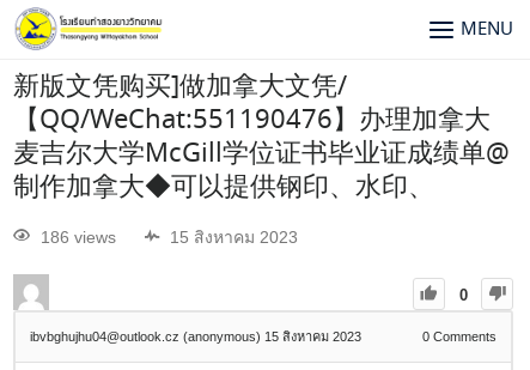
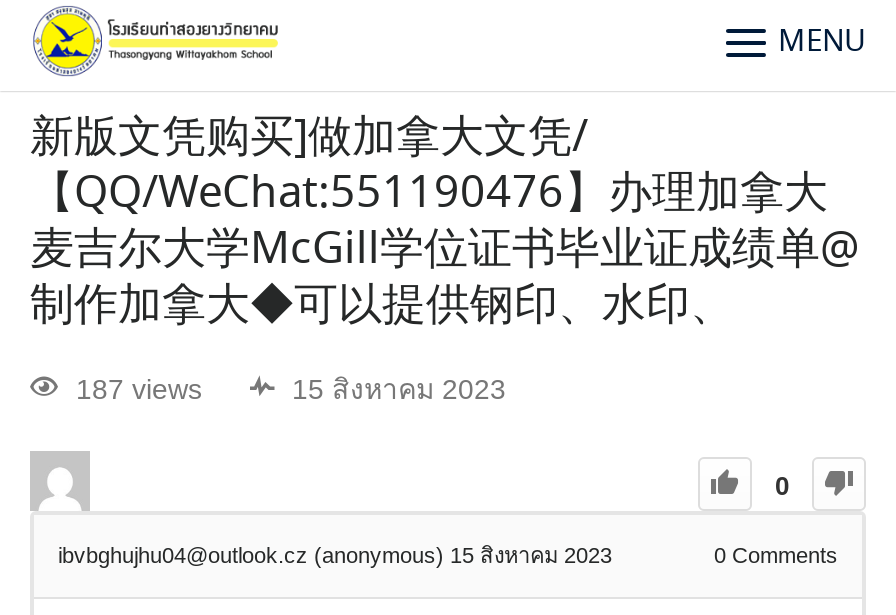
[41,228,116,247] 186 views -> [76,374,202,406] 187 views

